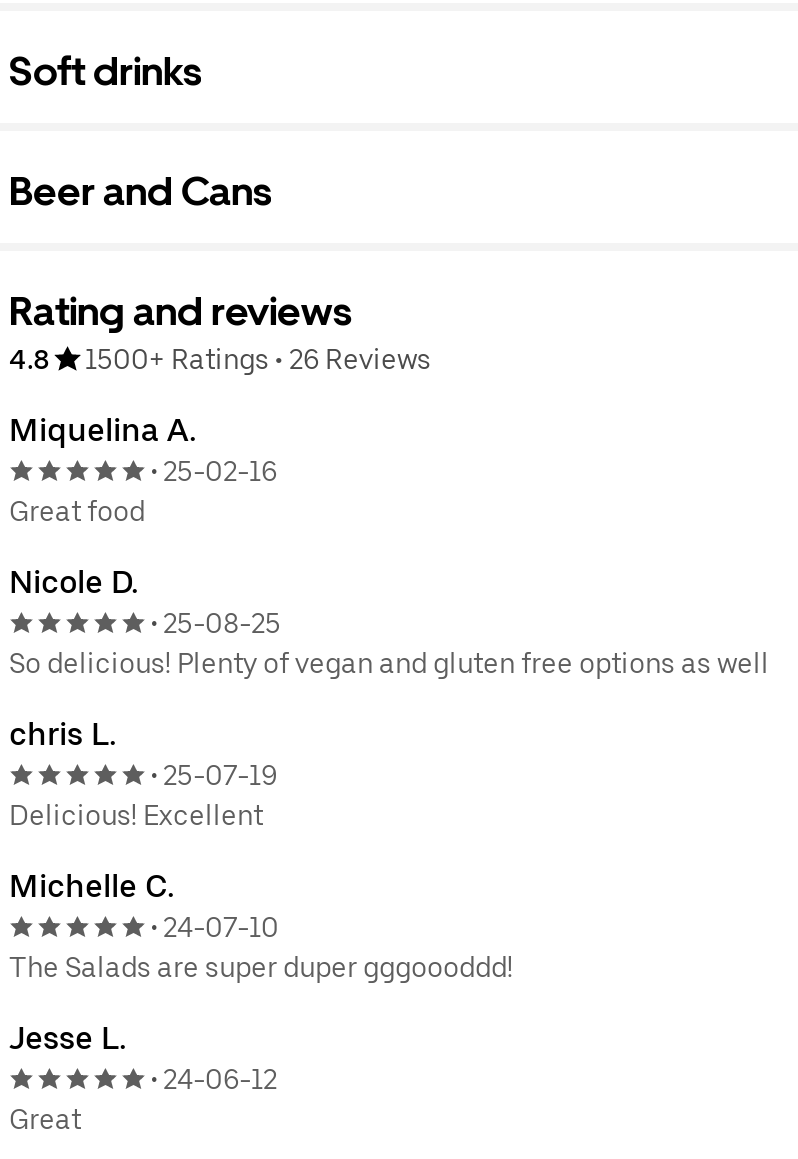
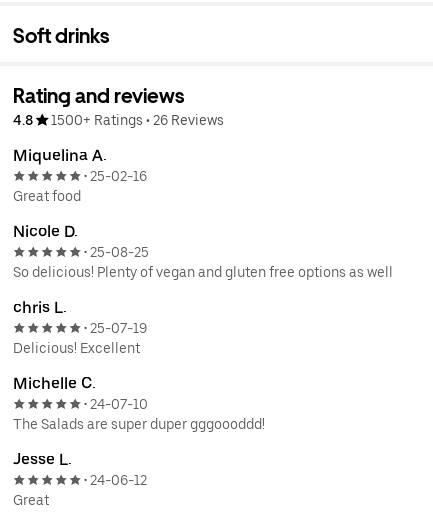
[9,168,271,216] Beer and Cans -> none

